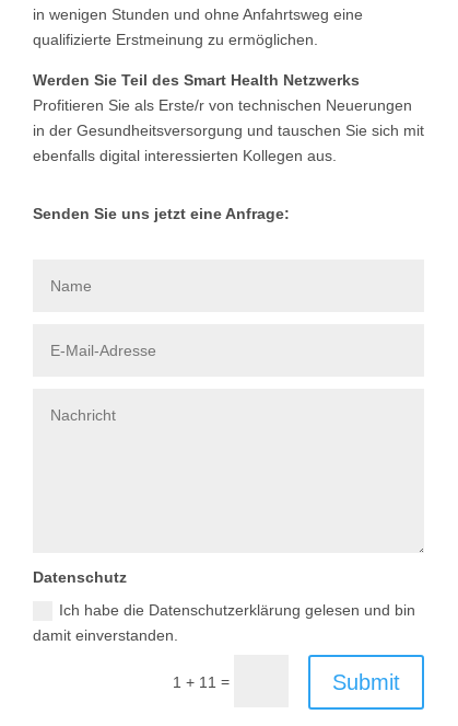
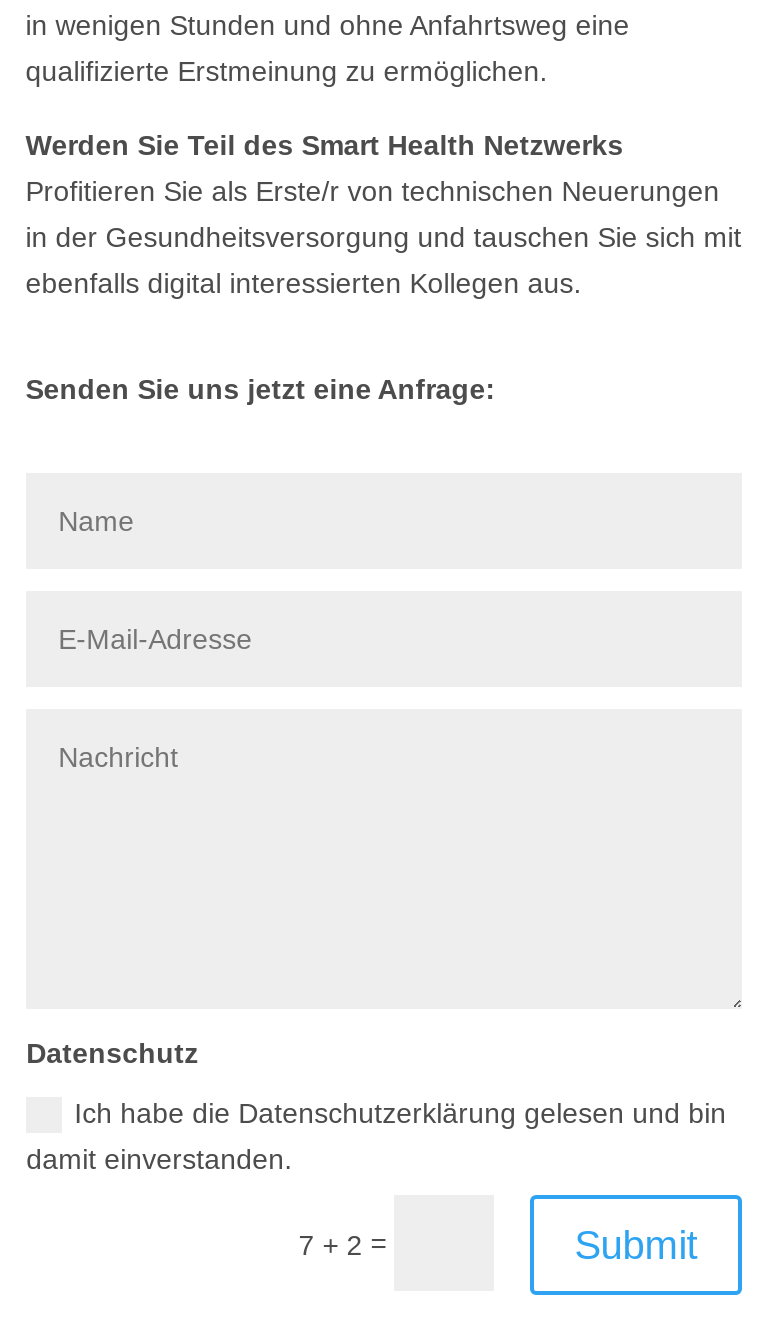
[173,672,234,690] 1 + 11 = -> [298,1226,394,1260] 7 + 2 =

